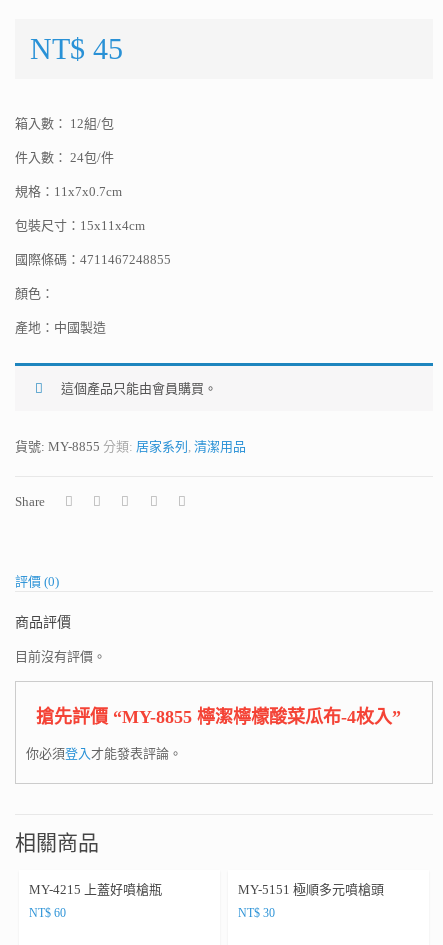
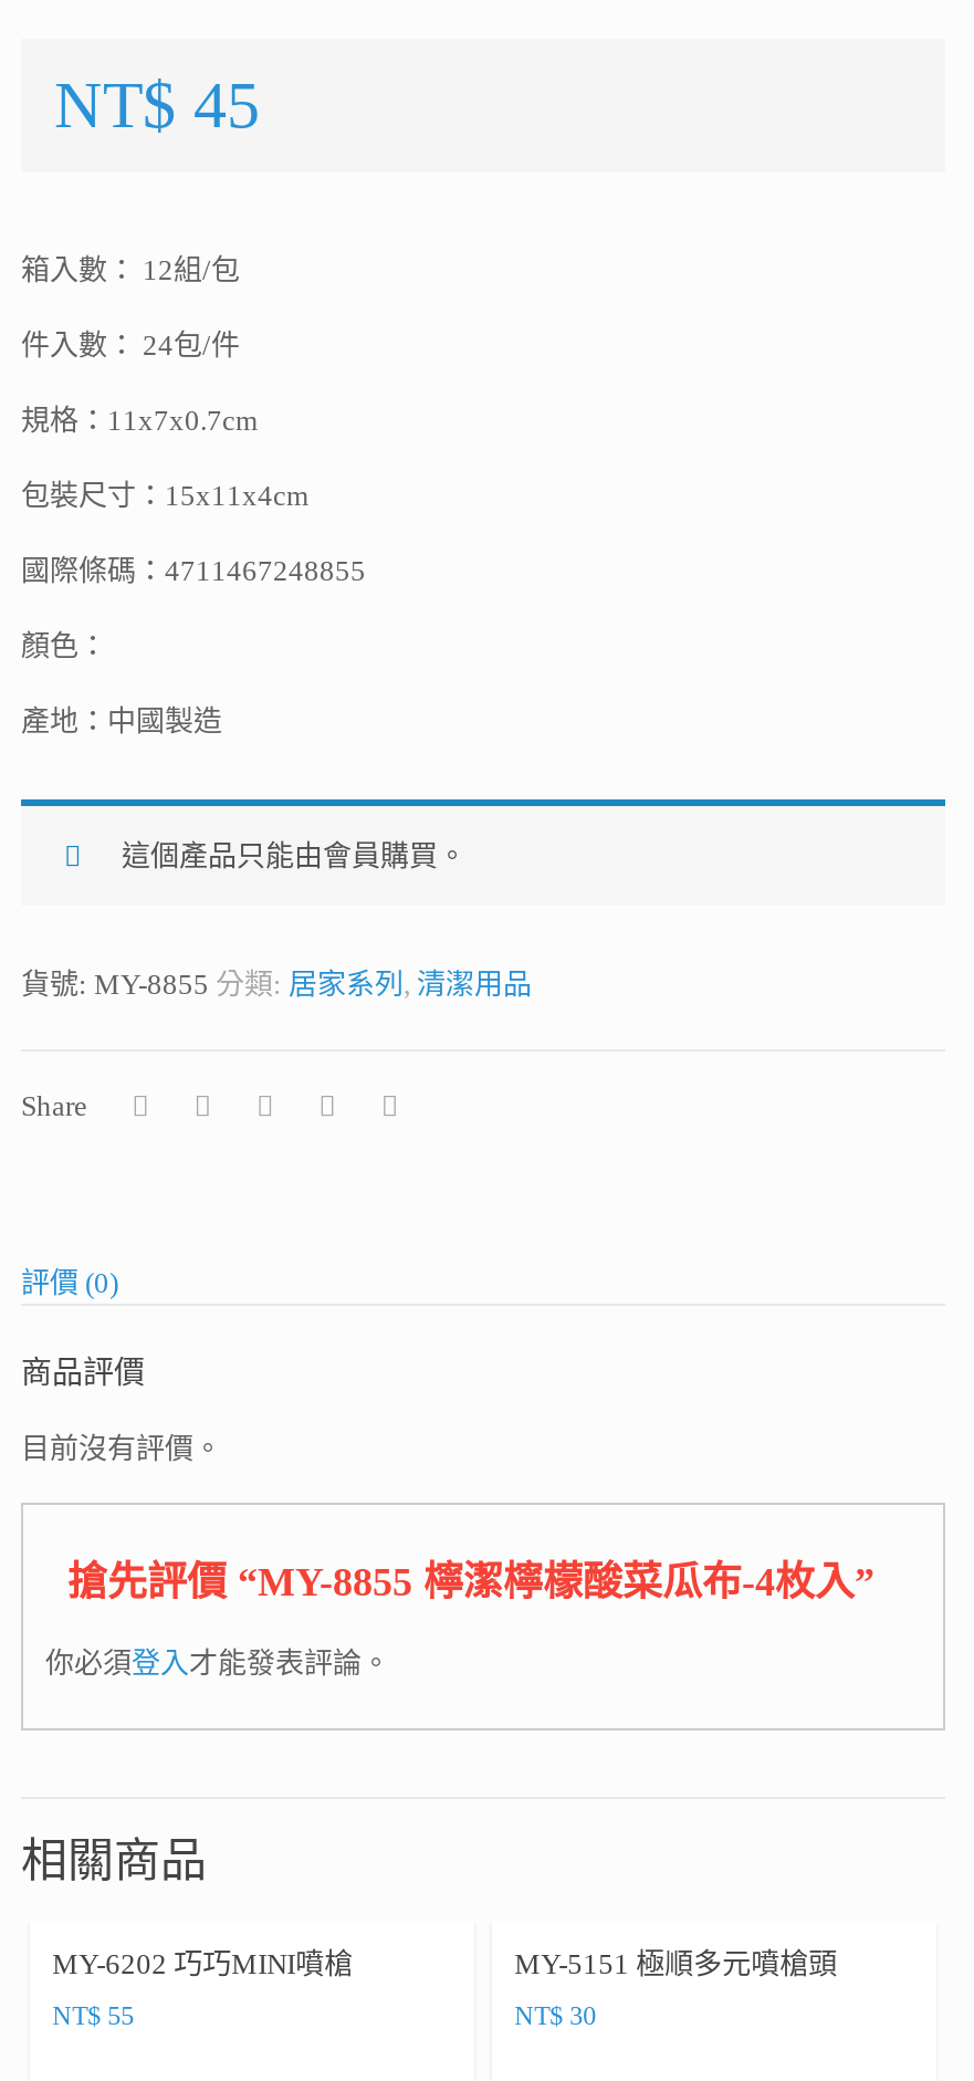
[29,882,162,897] MY-4215 上蓋好噴槍瓶 -> [52,1947,353,1980] MY-6202 巧巧MINI噴槍
[29,906,66,920] NT$60 -> [52,2000,134,2031] NT$55

